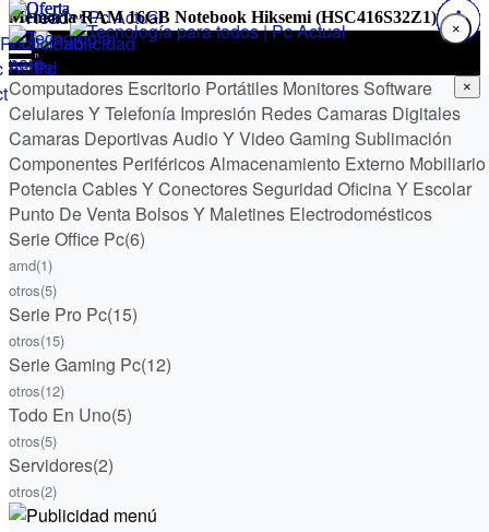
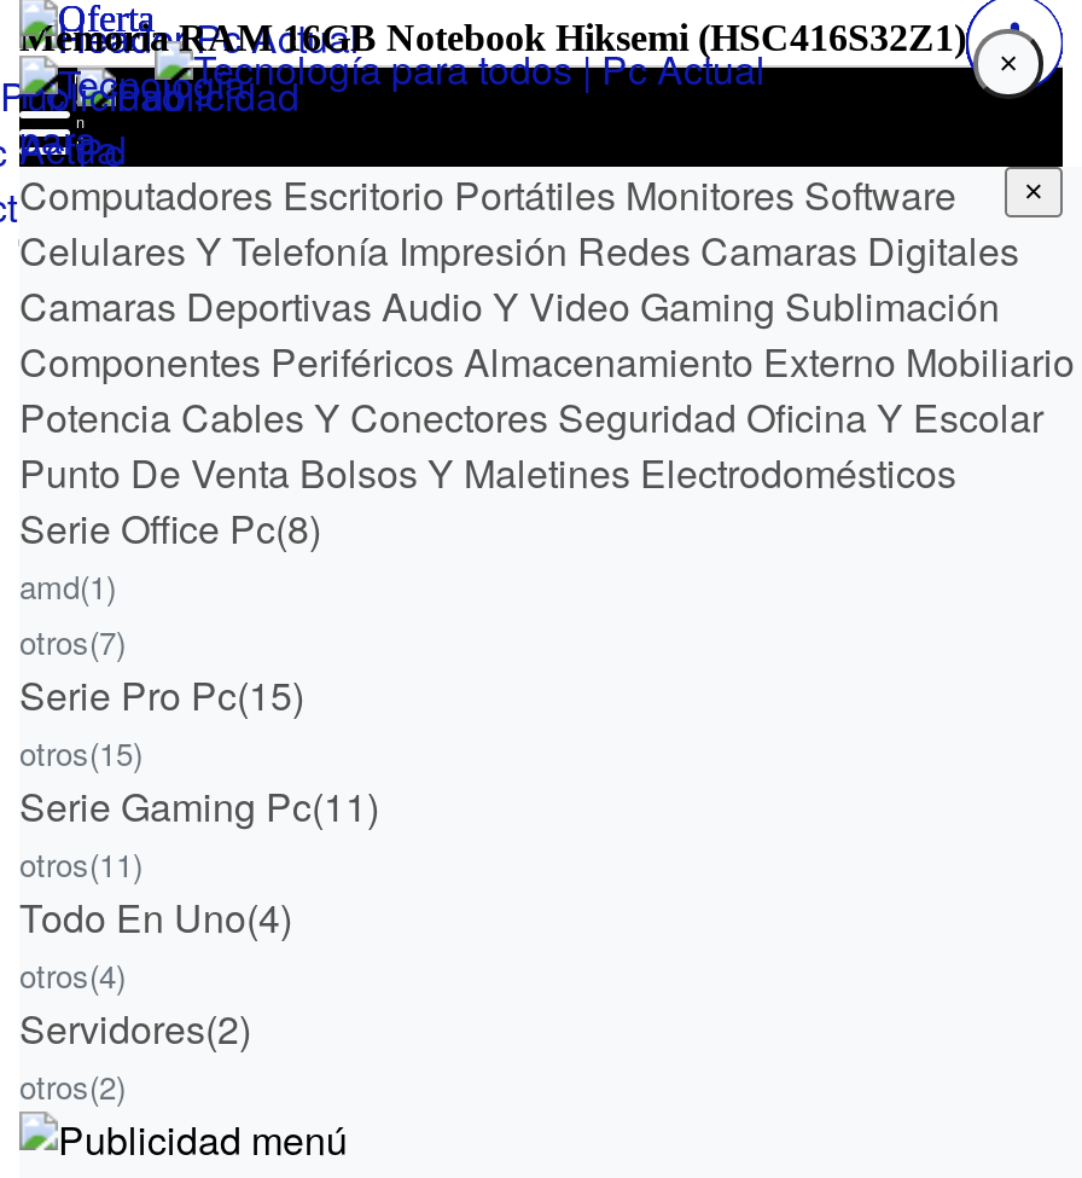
[9,226,145,251] Serie Office Pc(6) -> [19,500,321,556] Serie Office Pc(8)
[9,280,57,300] otros(5) -> [19,619,126,665] otros(7)
[9,352,171,377] Serie Gaming Pc(12) -> [19,778,379,834] Serie Gaming Pc(11)
[9,380,64,401] otros(12) -> [19,841,142,887] otros(11)
[9,402,132,427] Todo En Uno(5) -> [19,889,292,945] Todo En Uno(4)
[9,430,57,451] otros(5) -> [19,952,126,998] otros(4)

